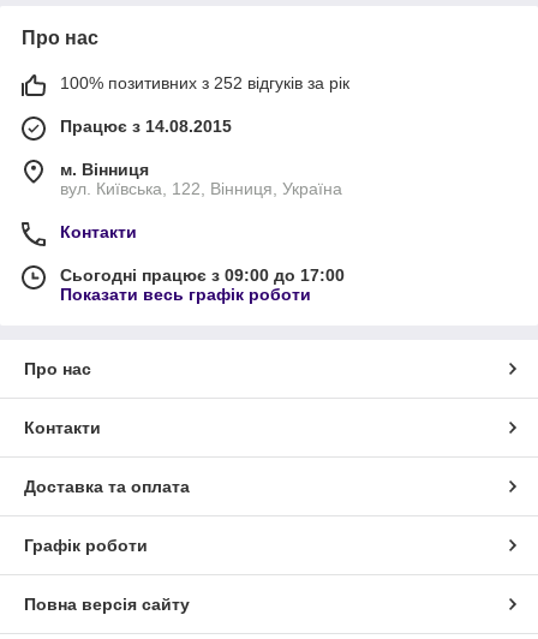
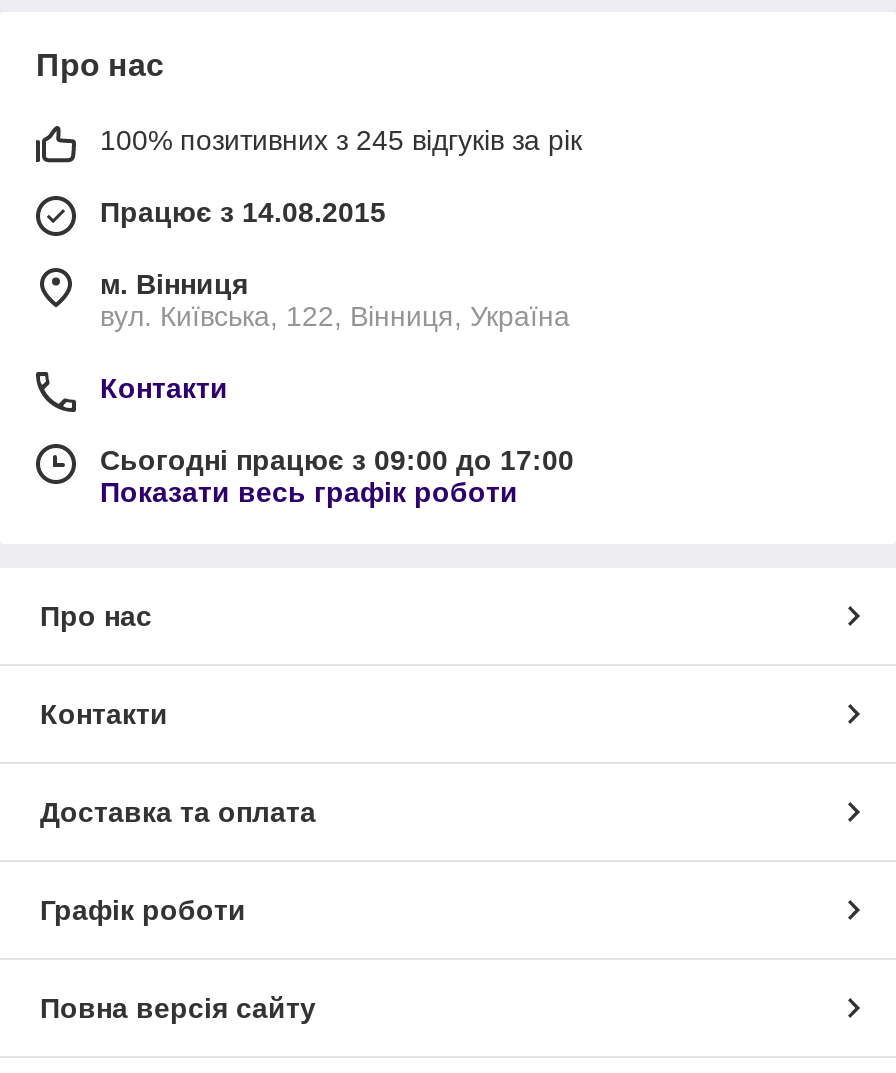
[60,73,349,92] 100% позитивних з 252 відгуків за рік -> [100,123,582,155] 100% позитивних з 245 відгуків за рік

